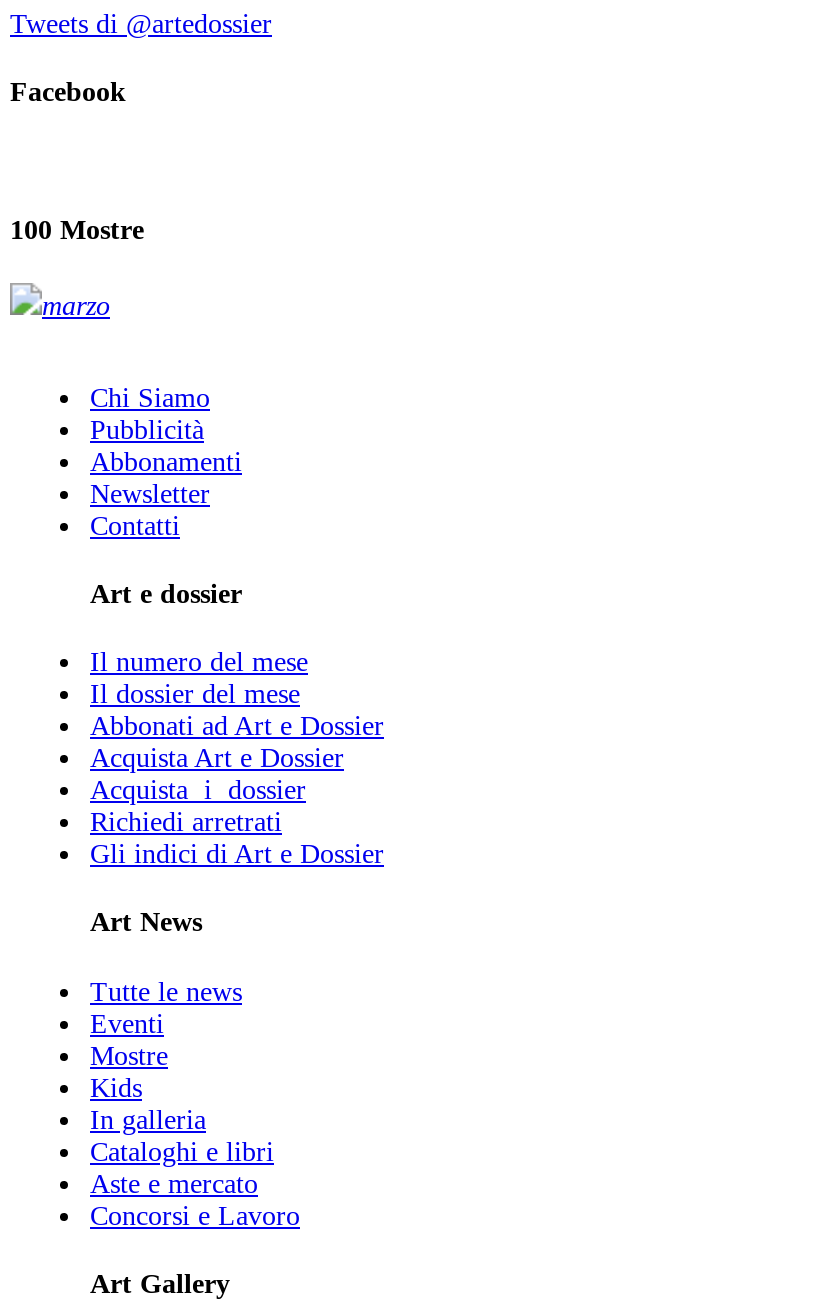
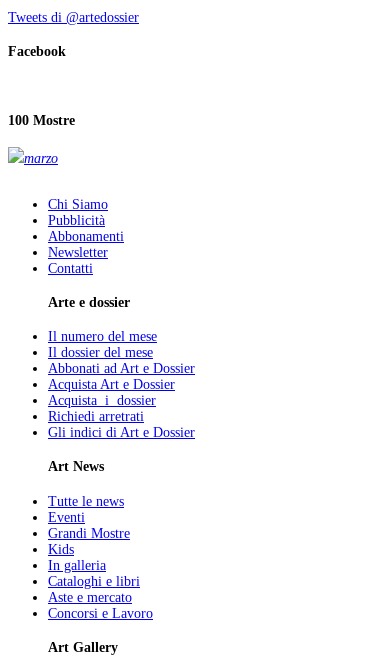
[90,579,242,609] Art e dossier -> [48,295,130,310] Arte e dossier
[90,1040,168,1070] Mostre -> [48,526,130,541] Grandi Mostre

